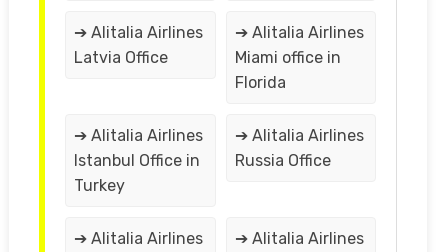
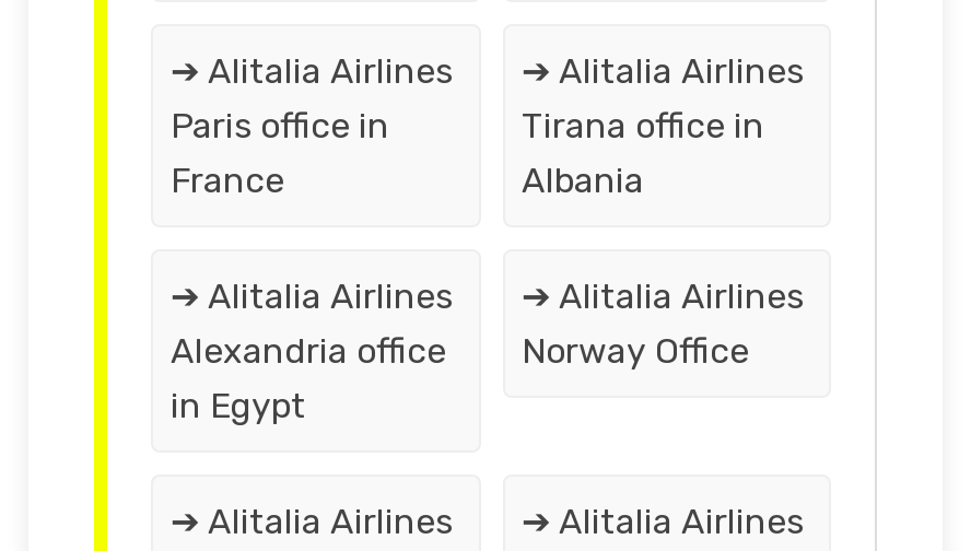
[74,48,168,67] Latvia Office -> [171,104,389,201] Paris office in | France
[234,48,340,92] Miami office in | Florida -> [522,104,764,201] Tirana office in | Albania
[74,151,200,195] Istanbul Office in | Turkey -> [171,330,446,426] Alexandria office | in Egypt
[234,151,330,170] Russia Office -> [522,330,749,371] Norway Office

